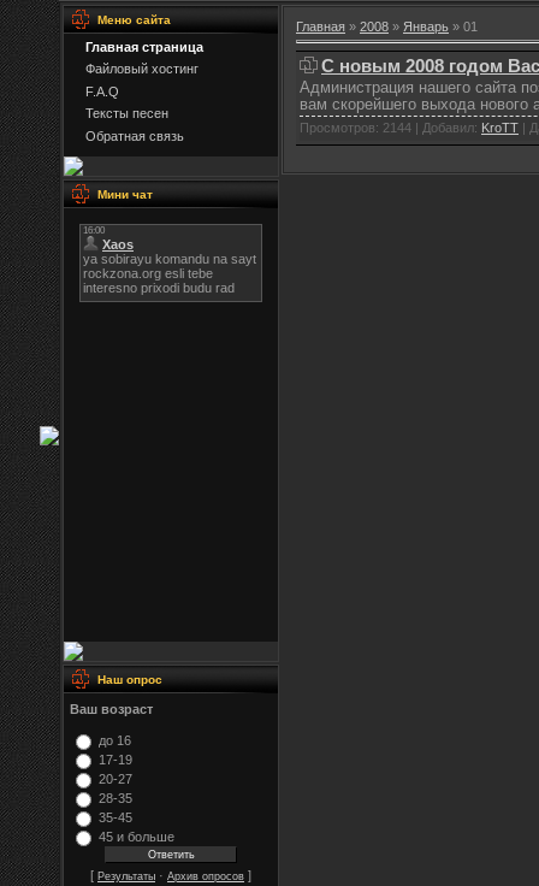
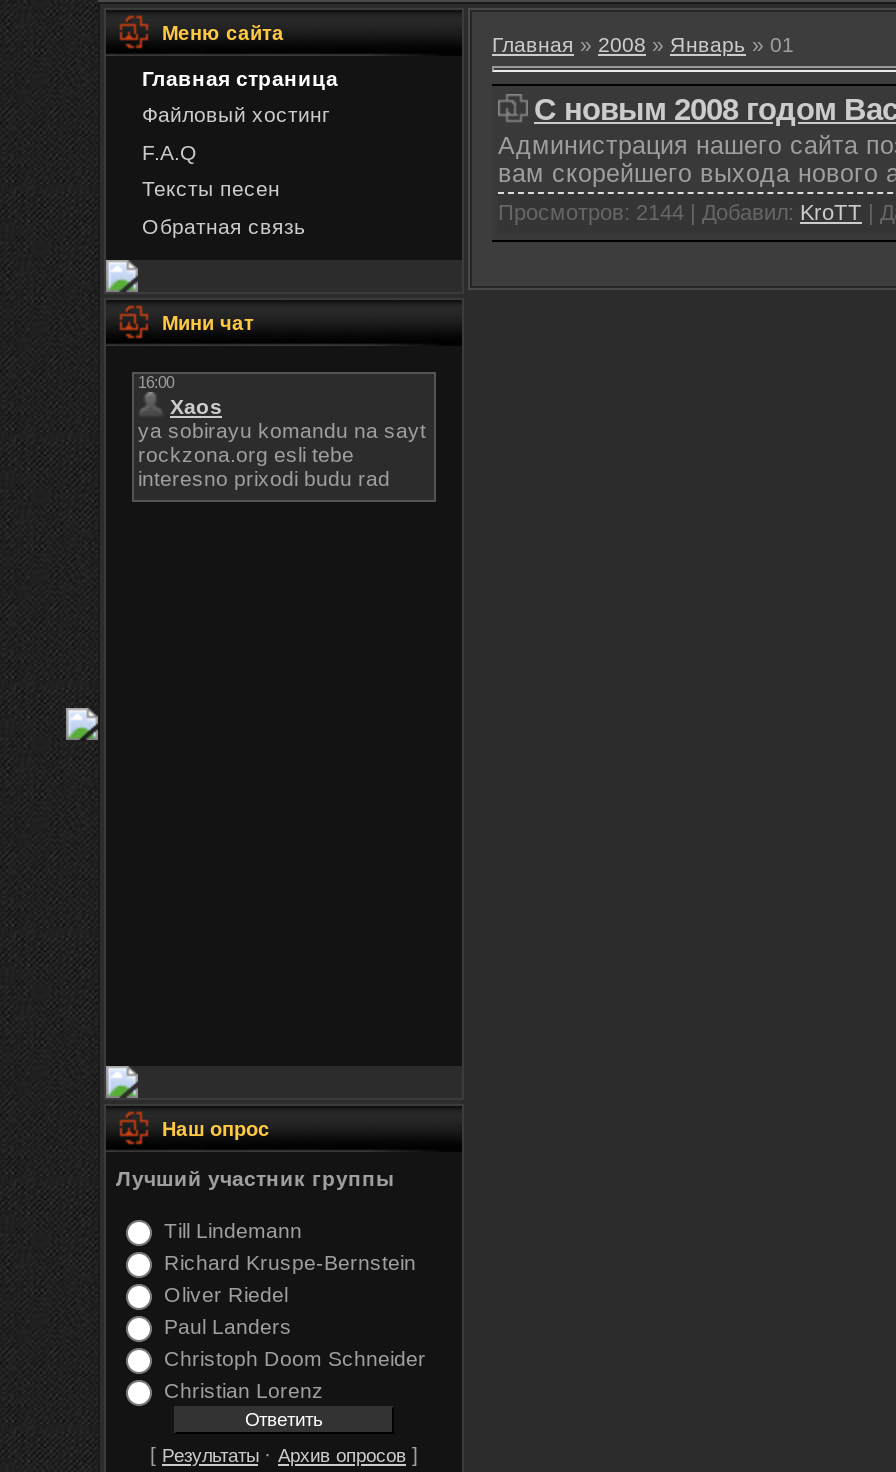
[70,702,153,716] Ваш возраст -> [116,1166,394,1190] Лучший участник группы
[99,733,174,844] до 16 | 17-19 | 20-27 | 28-35 | 35-45 | 45 и больше -> [164,1218,426,1402] Till Lindemann | Richard Kruspe-Bernstein | Oliver Riedel | Paul Landers | Christoph Doom Schneider | Christian Lorenz

